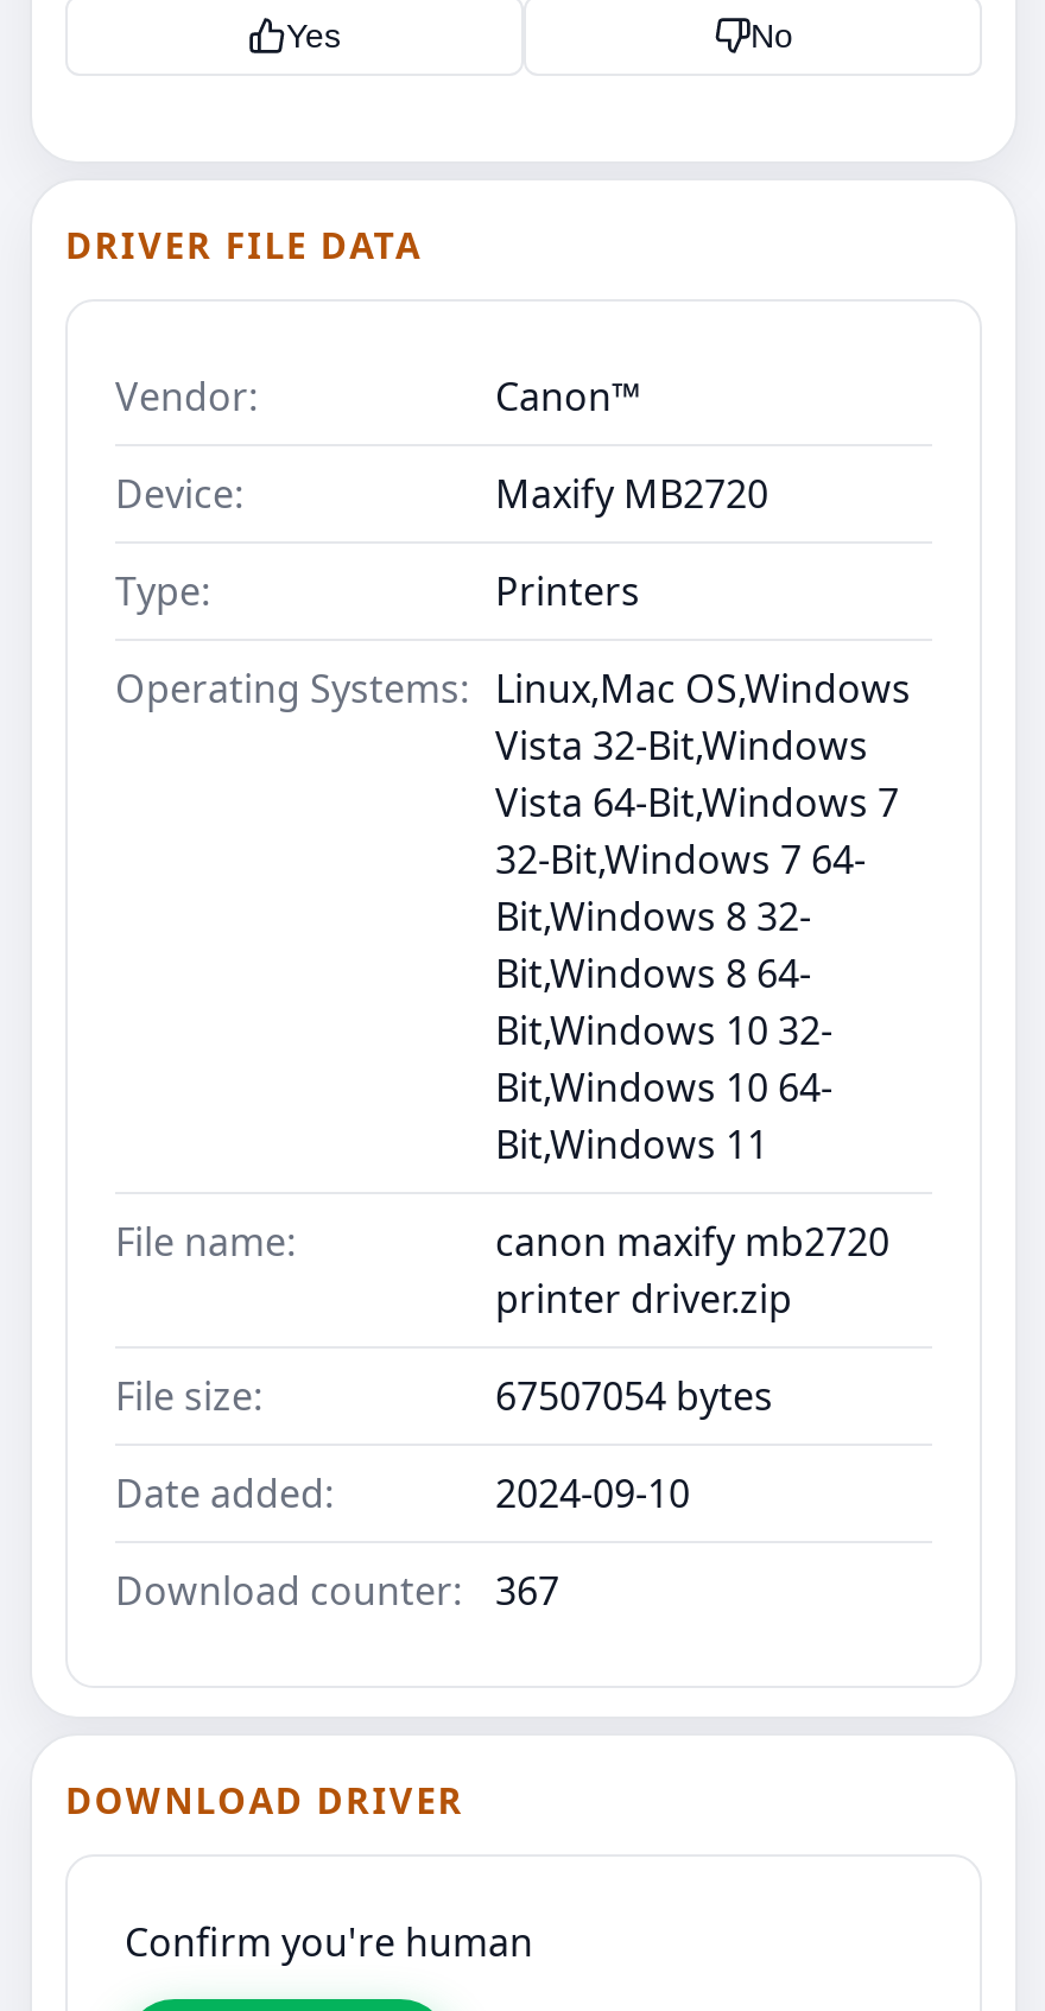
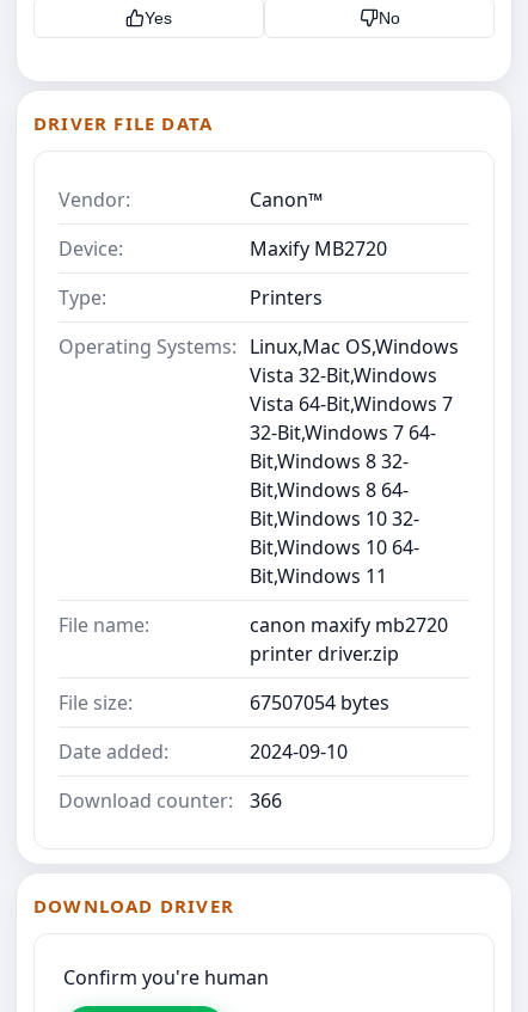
[115,1566,559,1618] Download counter: 367 -> [59,788,282,814] Download counter: 366

